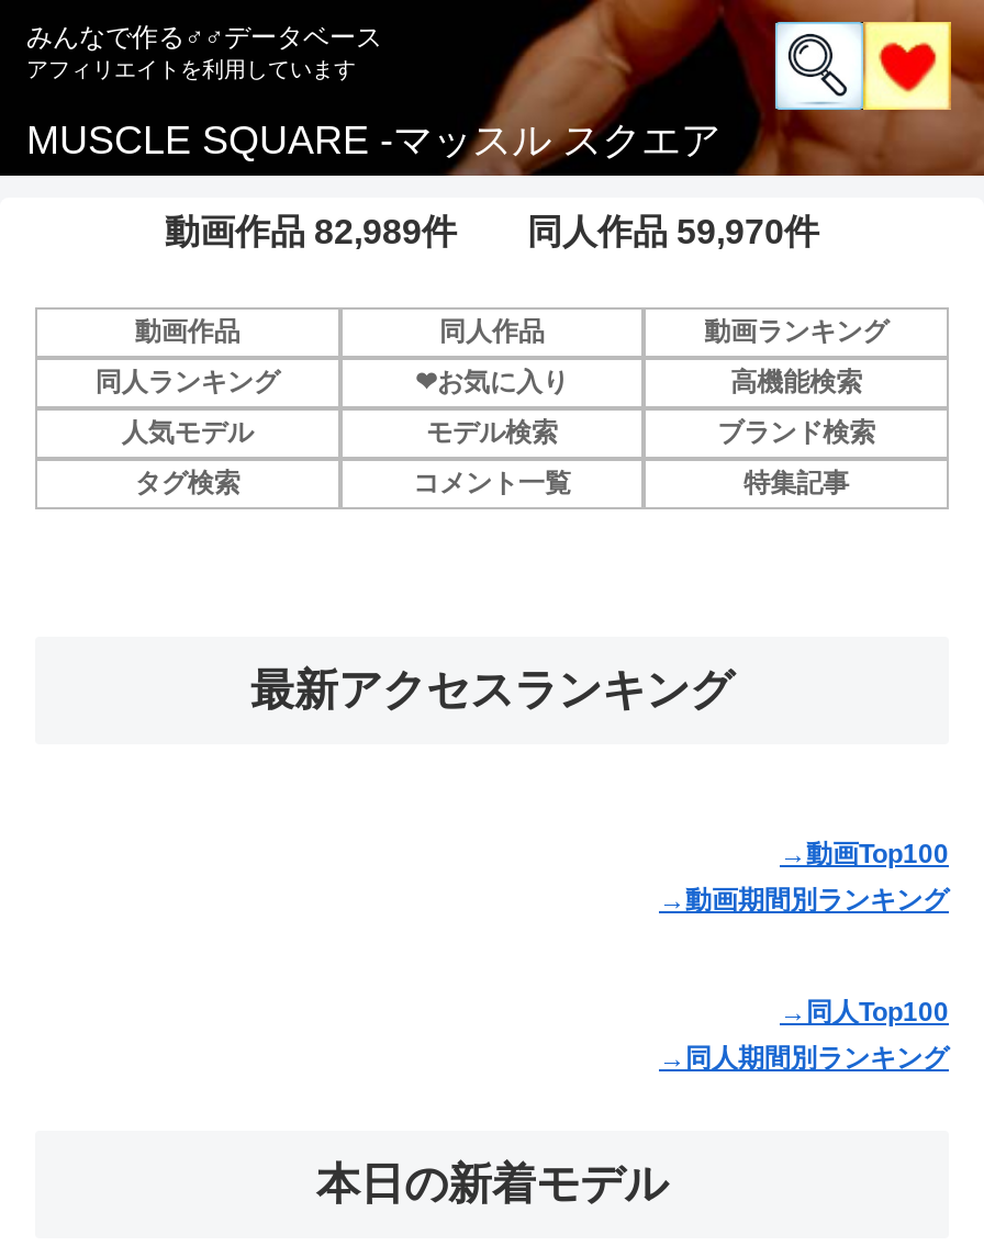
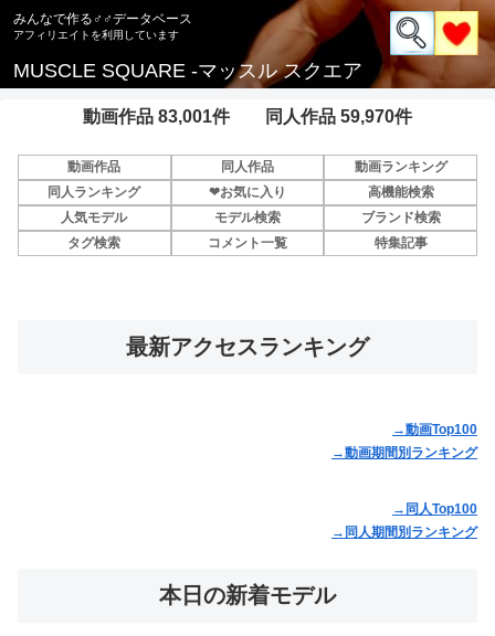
[165,214,819,251] 動画作品 82,989件 同人作品 59,970件 -> [83,108,412,126] 動画作品 83,001件 同人作品 59,970件

